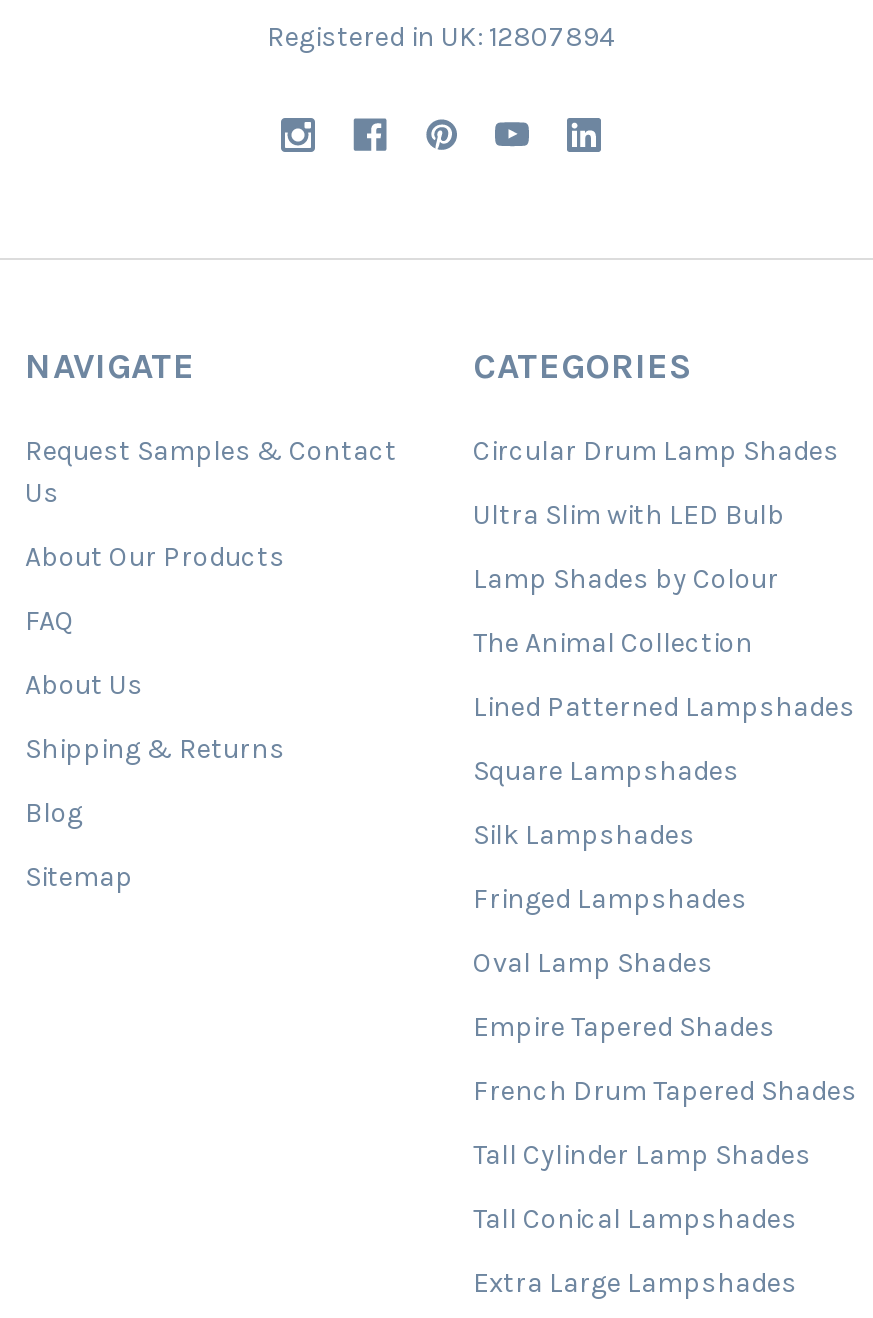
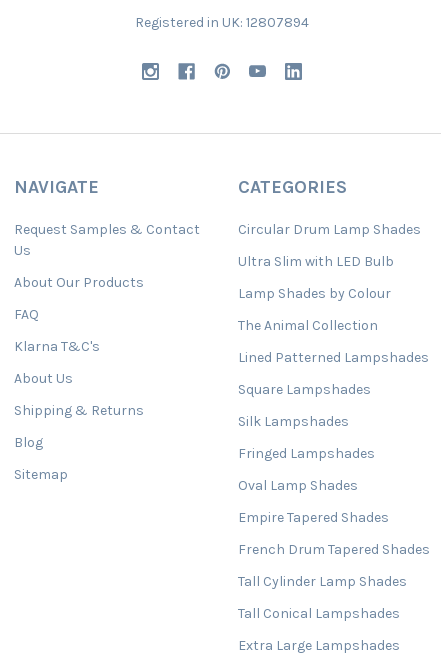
none -> [14,338,100,355] Klarna T&C's
moved [25,667,285,893] -> [14,370,144,483]: About Us | Shipping & Returns | Blog | Sitemap

